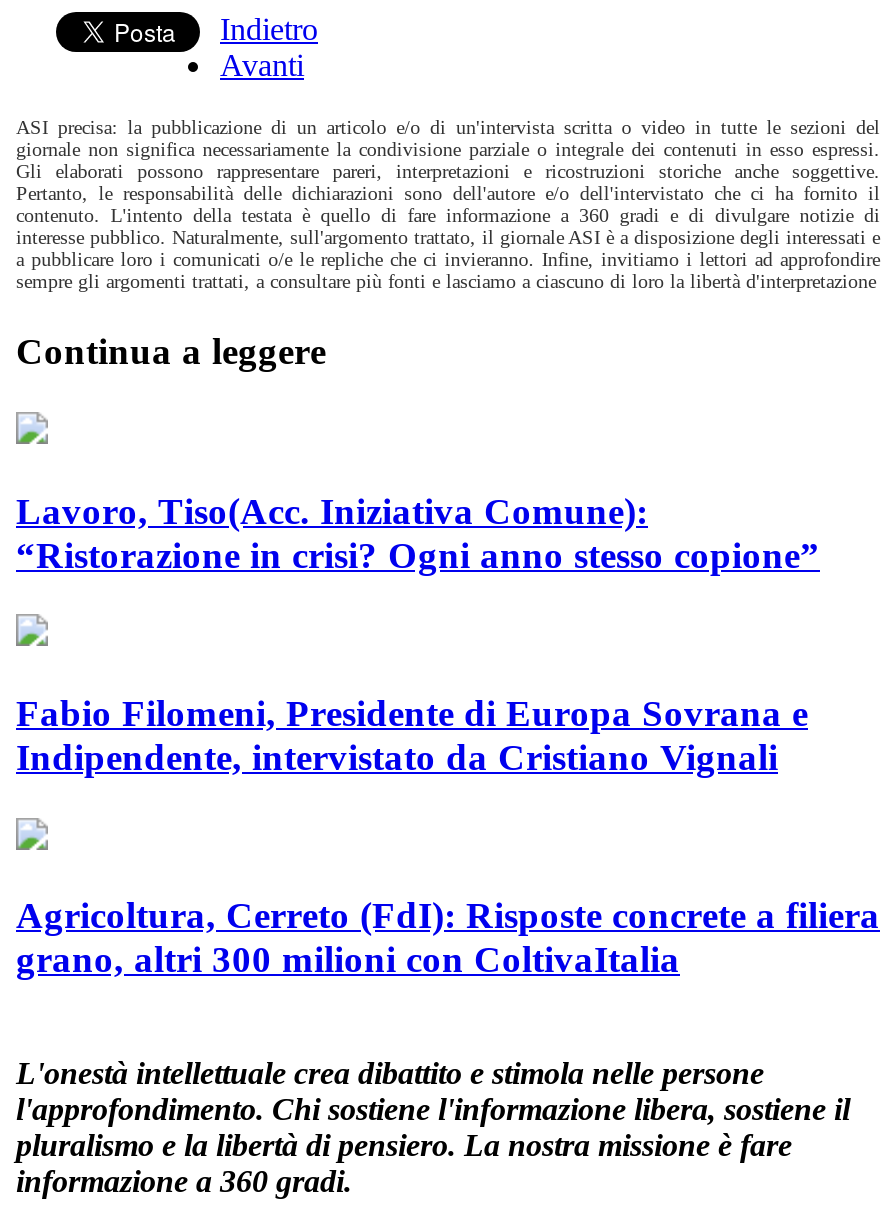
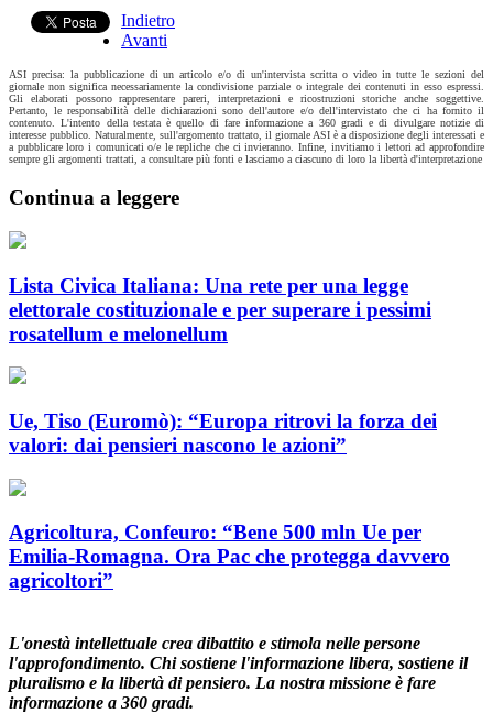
[16,489,820,575] Lavoro, Tiso(Acc. Iniziativa Comune): | “Ristorazione in crisi? Ogni anno stesso copione” -> [9,273,431,345] Lista Civica Italiana: Una rete per una legge | elettorale costituzionale e per superare i pessimi | rosatellum e melonellum
[16,692,808,778] Fabio Filomeni, Presidente di Europa Sovrana e | Indipendente, intervistato da Cristiano Vignali -> [9,409,437,457] Ue, Tiso (Euromò): “Europa ritrovi la forza dei | valori: dai pensieri nascono le azioni”
[16,895,880,981] Agricoltura, Cerreto (FdI): Risposte concrete a filiera | grano, altri 300 milioni con ColtivaItalia -> [9,521,450,592] Agricoltura, Confeuro: “Bene 500 mln Ue per | Emilia-Romagna. Ora Pac che protegga davvero | agricoltori”

